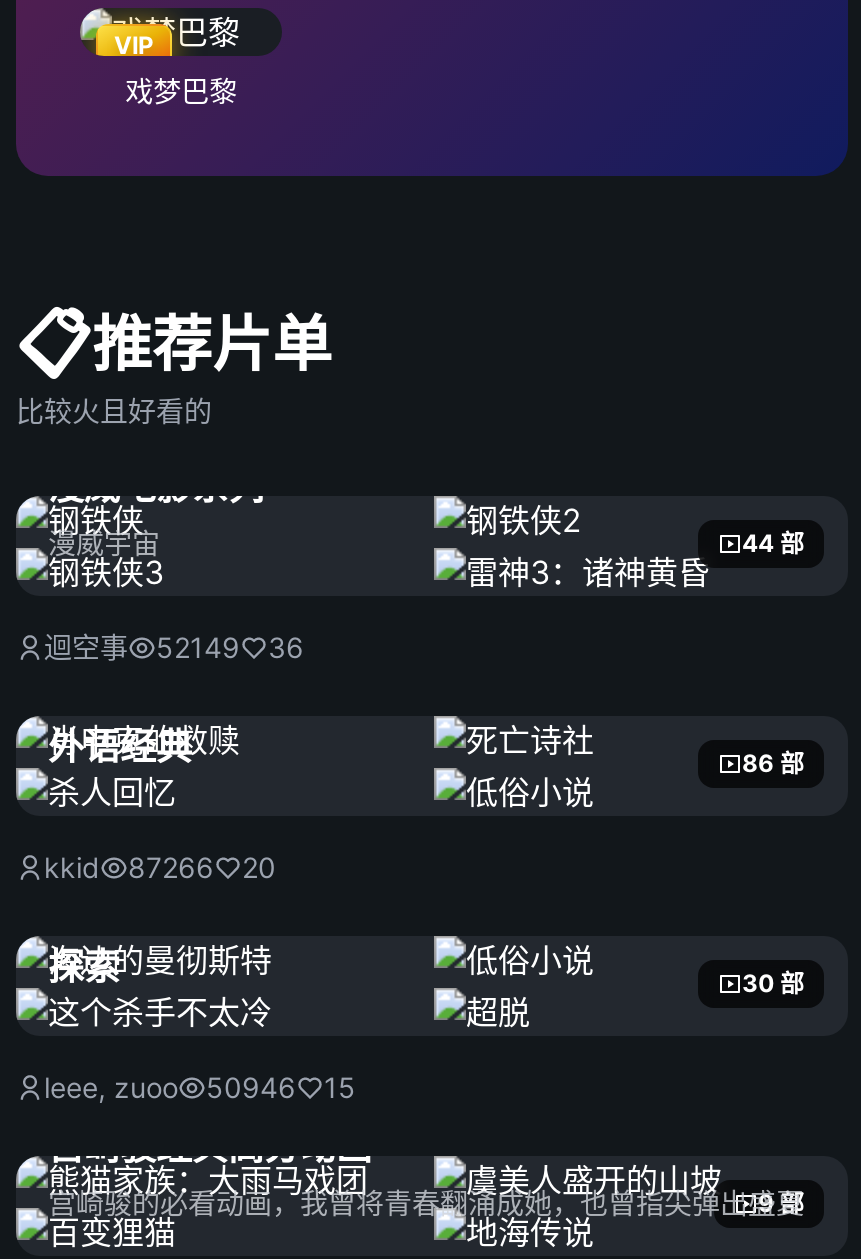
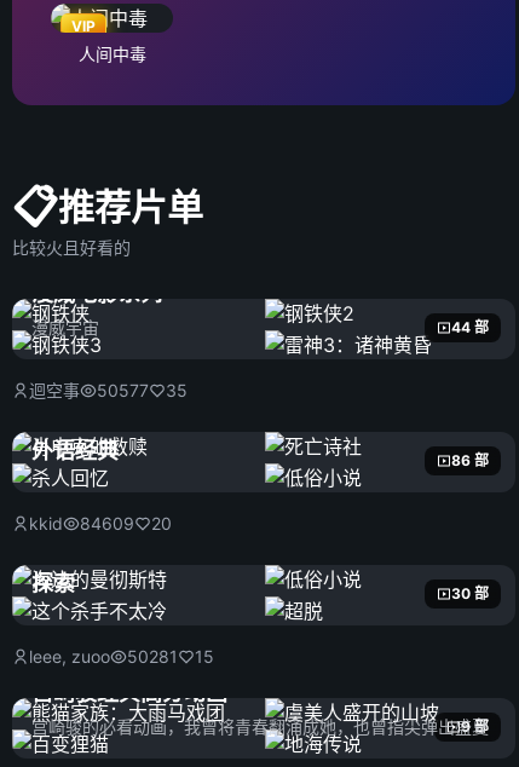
[125,74,237,108] 戏梦巴黎 -> [78,44,146,64] 人间中毒
[156,630,240,664] 52149 -> [97,380,149,400] 50577
[268,630,304,664] 36 -> [166,380,188,400] 35
[44,850,276,884] kkid 87266 20 -> [29,513,172,534] kkid 84609 20
[44,1070,356,1104] leee, zuoo 50946 15 -> [29,646,214,667] leee, zuoo 50281 15

